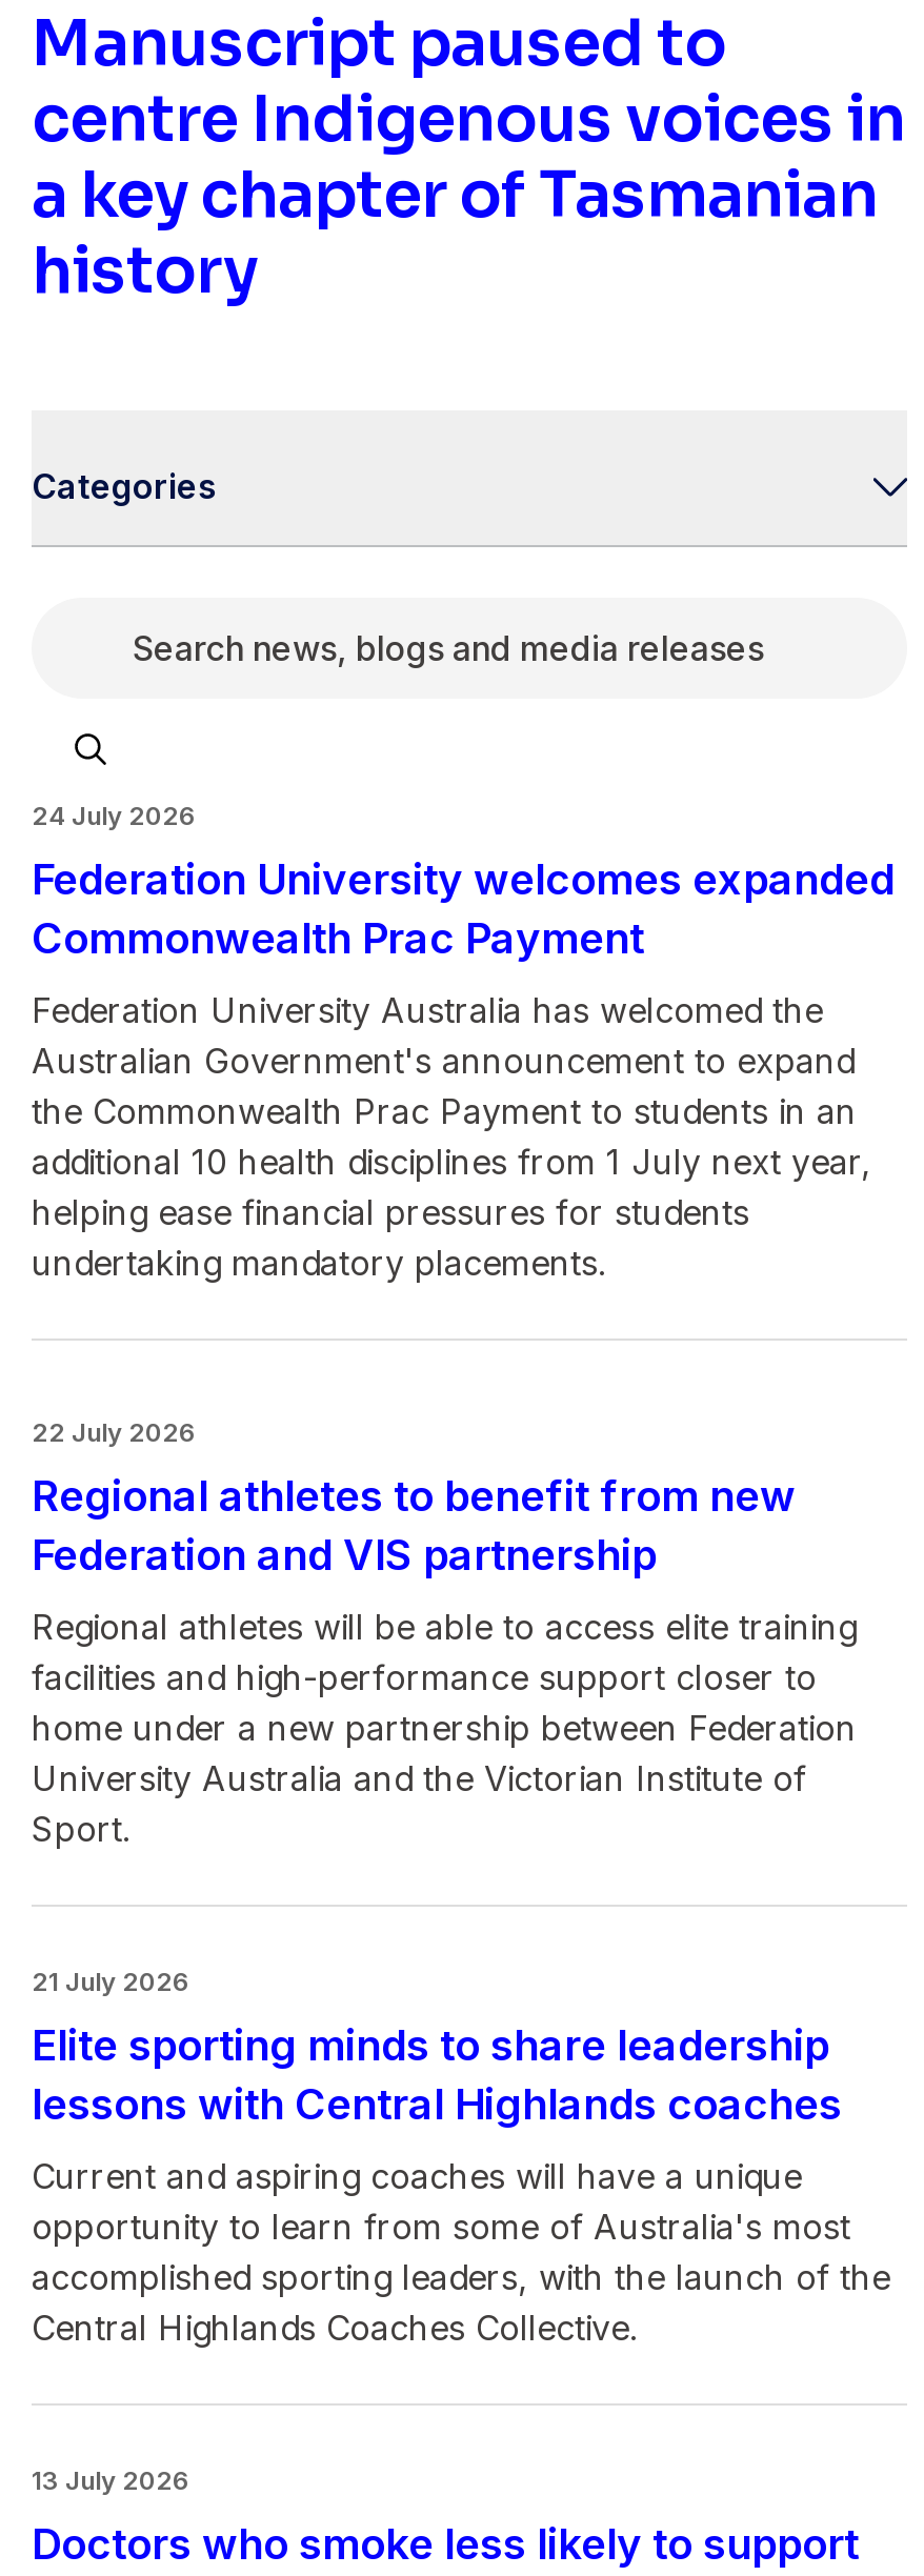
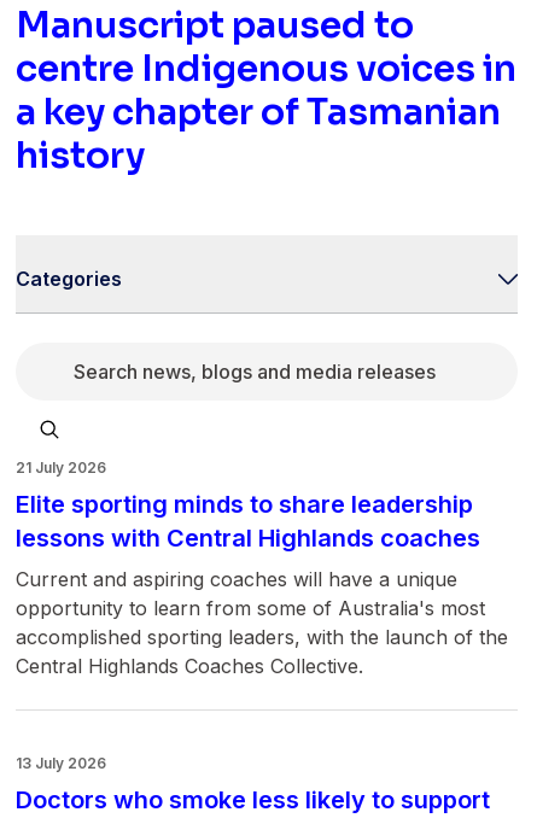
[32,800,895,1284] 24 July 2026 | Federation University welcomes expanded | Commonwealth Prac Payment | Federation University Australia has welcomed the | Australian Government's announcement to expand | the Commonwealth Prac Payment to students in an | additional 10 health disciplines from 1 July next year, | helping ease financial pressures for students | undertaking mandatory placements. -> none
[32,1417,857,1850] 22 July 2026 | Regional athletes to benefit from new | Federation and VIS partnership | Regional athletes will be able to access elite training | facilities and high-performance support closer to | home under a new partnership between Federation | University Australia and the Victorian Institute of | Sport. -> none

